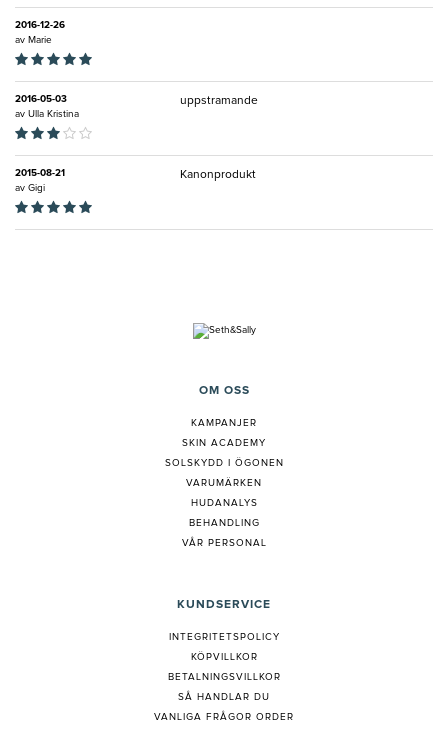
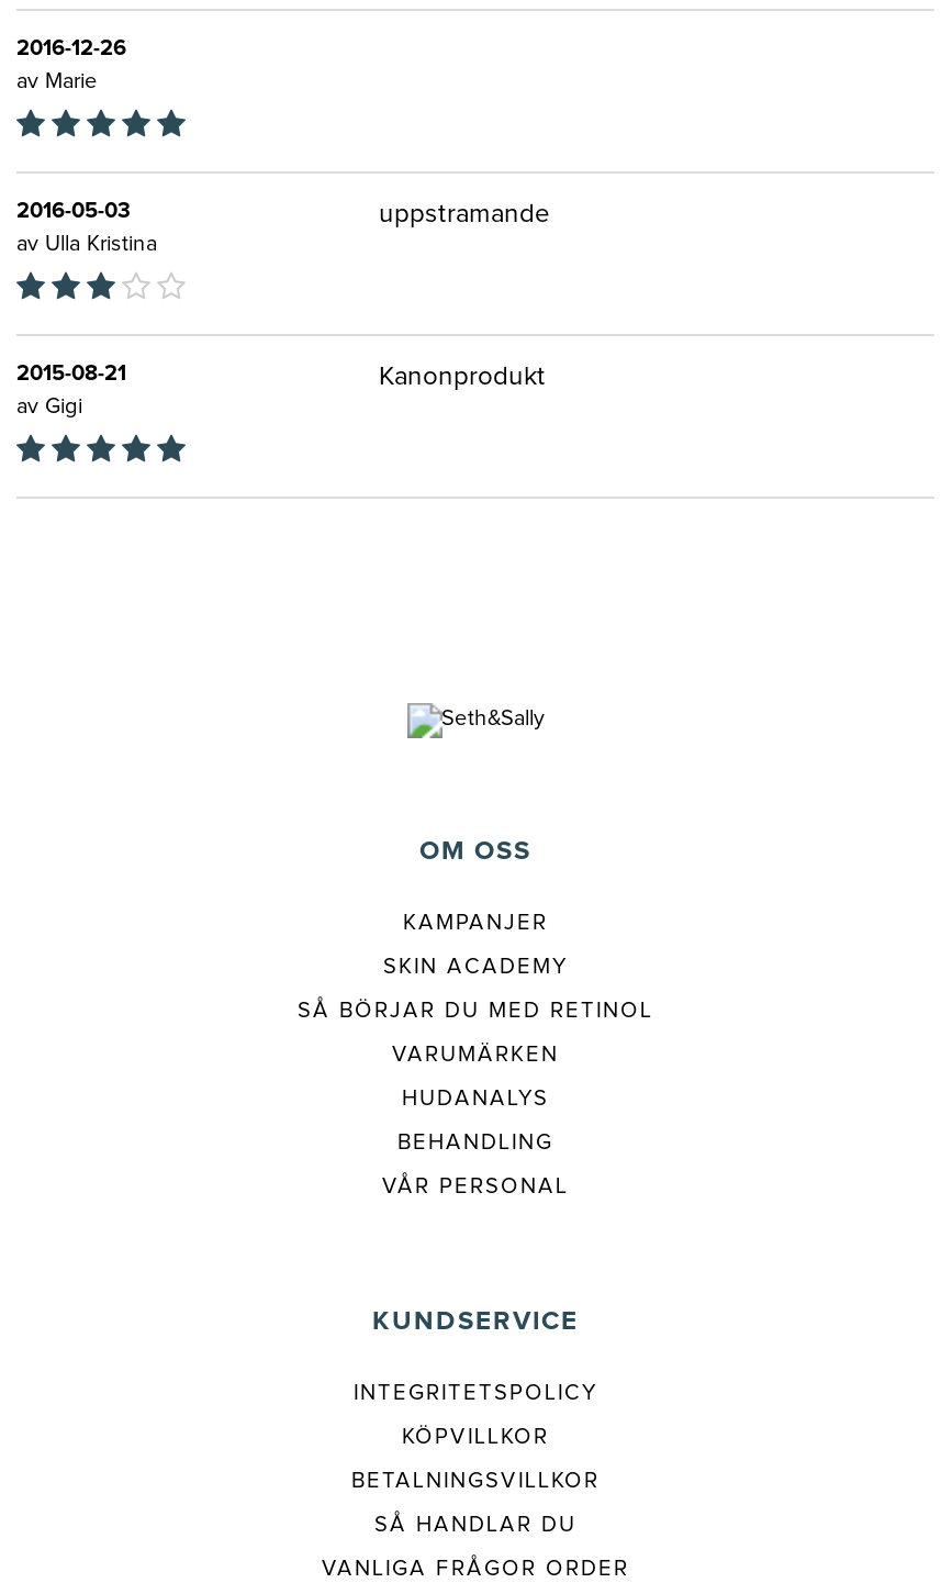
[164,458,283,468] SOLSKYDD I ÖGONEN -> [298,1001,653,1023] SÅ BÖRJAR DU MED RETINOL

